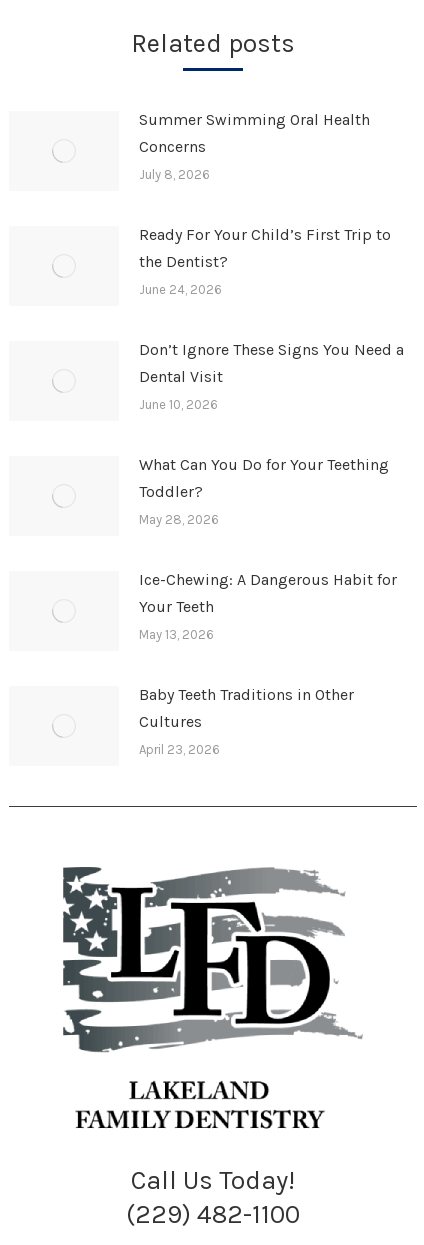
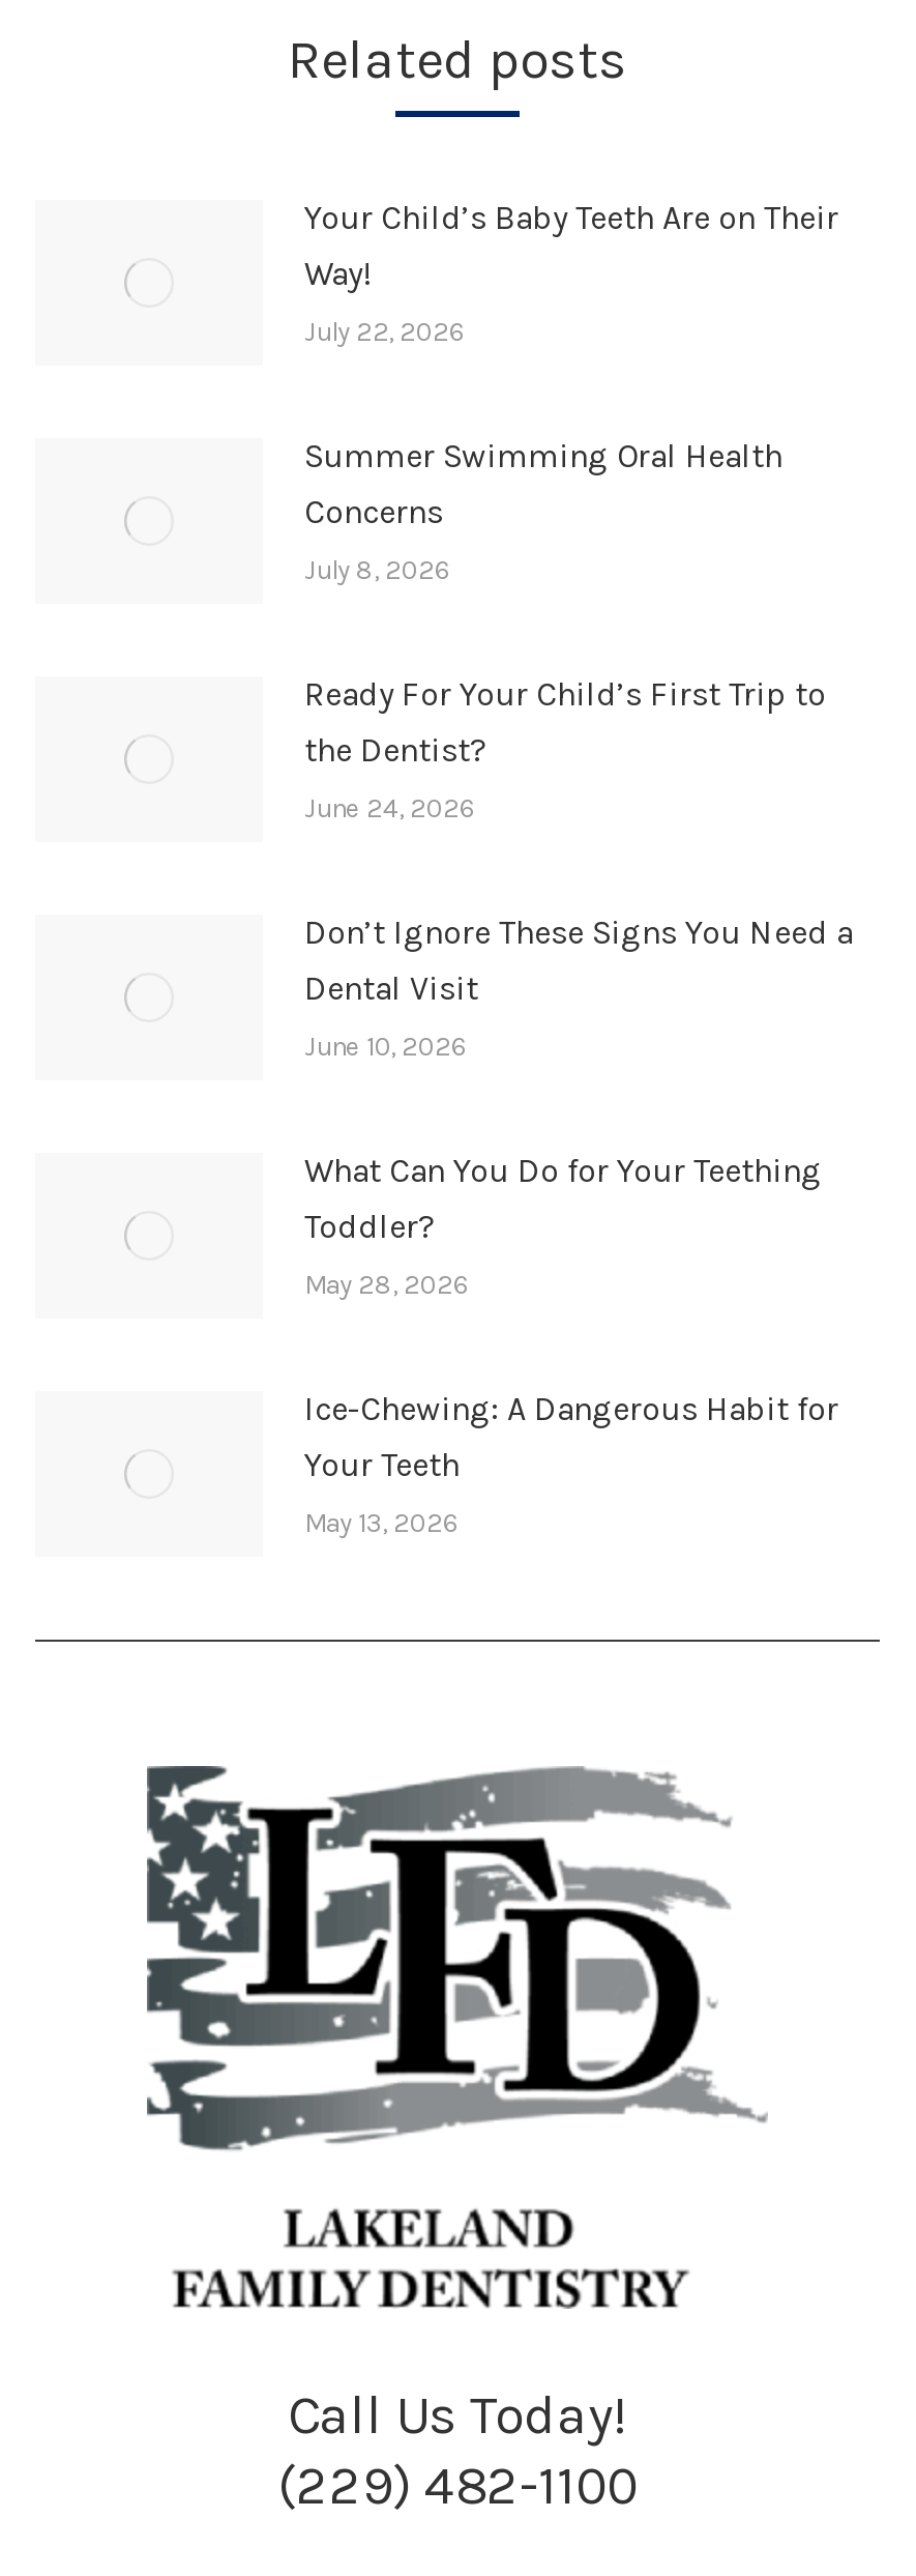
none -> [304,197,838,346] Your Child’s Baby Teeth Are on Their | Way! | July 22, 2026
moved [139,109,404,641] -> [304,435,853,1537]: Summer Swimming Oral Health | Concerns | July 8, 2026 | ... | Your Teeth | May 13, 2026
[139,684,354,756] Baby Teeth Traditions in Other | Cultures | April 23, 2026 -> none

